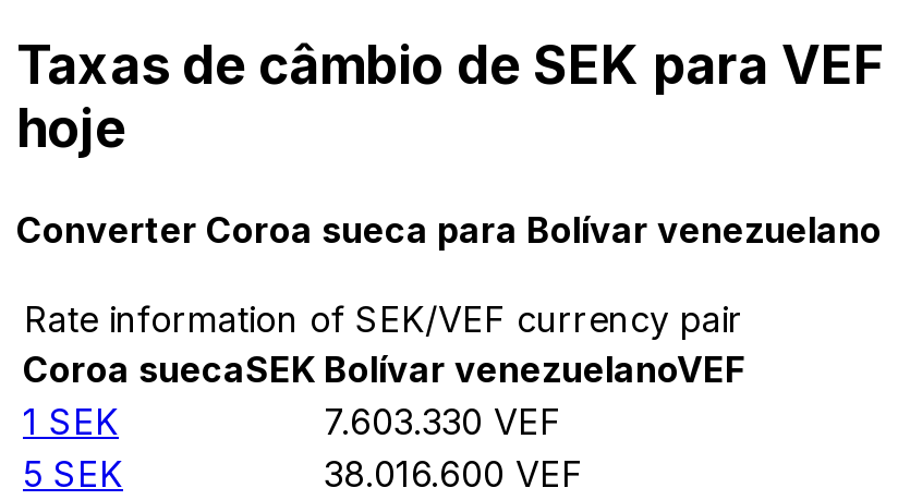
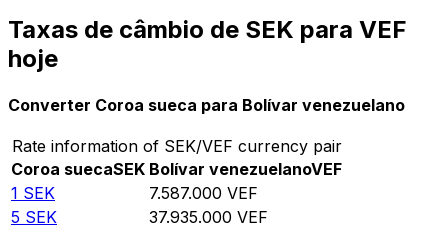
[324,399,561,443] 7.603.330 VEF -> [149,183,258,203] 7.587.000 VEF
[324,452,583,495] 38.016.600 VEF -> [149,207,268,227] 37.935.000 VEF

